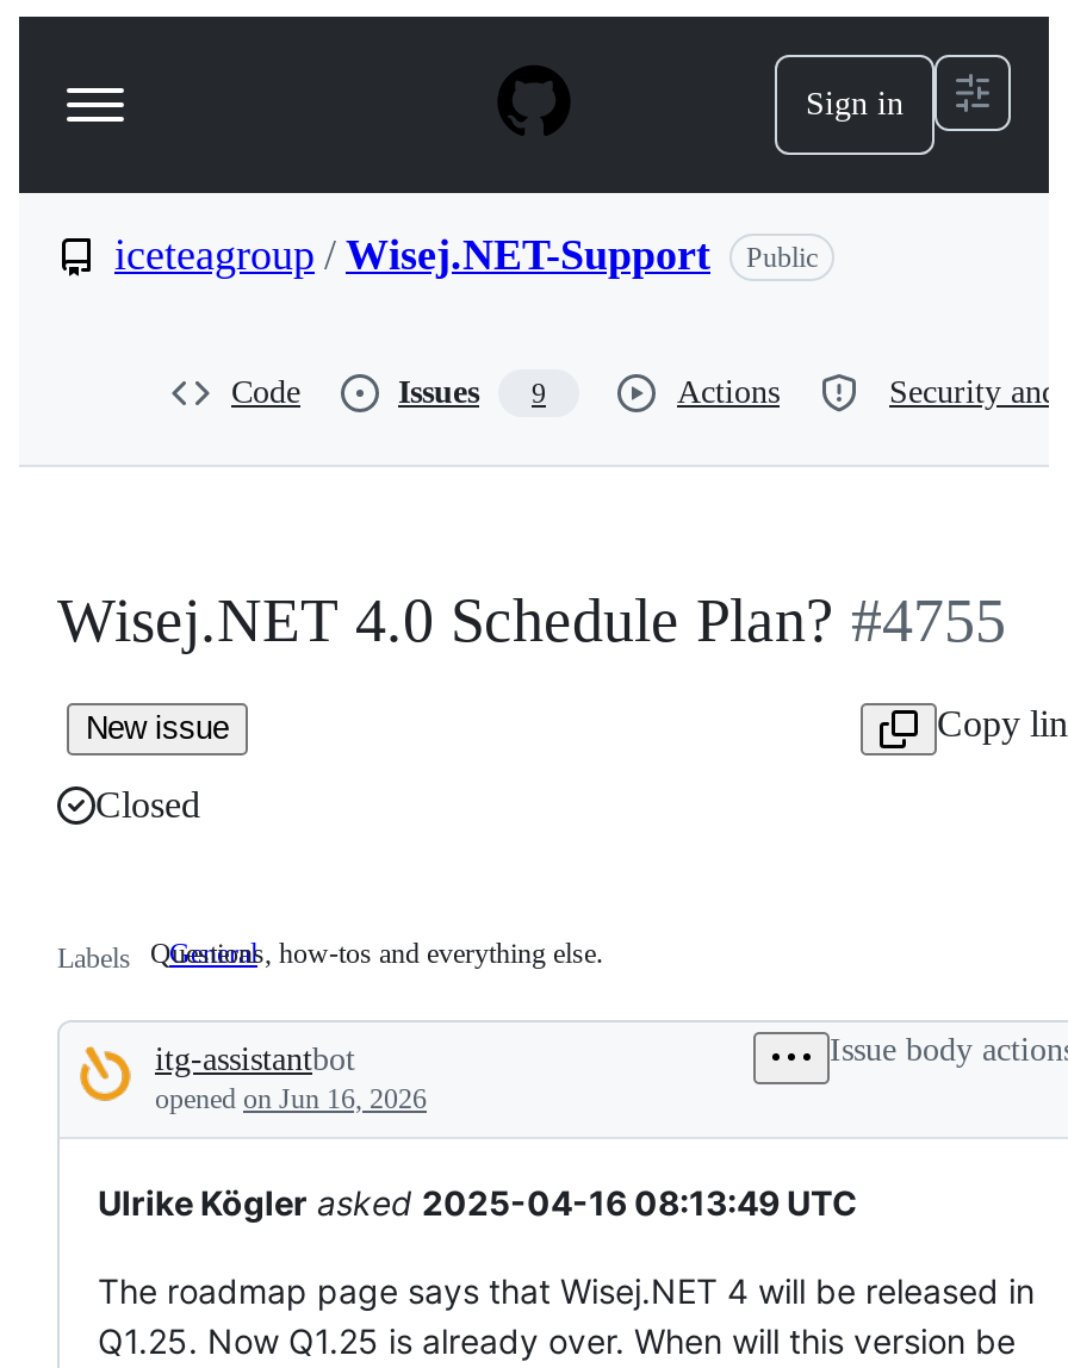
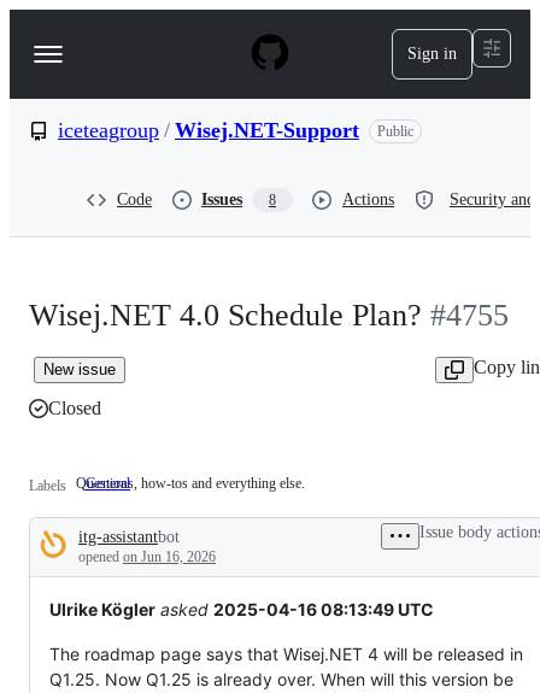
[398,374,546,410] Issues 9 -> [201,190,276,209] Issues 8

